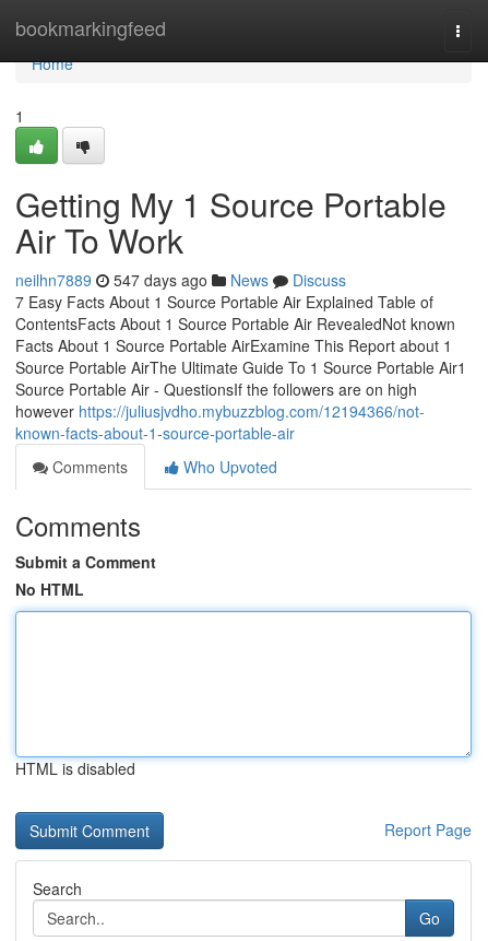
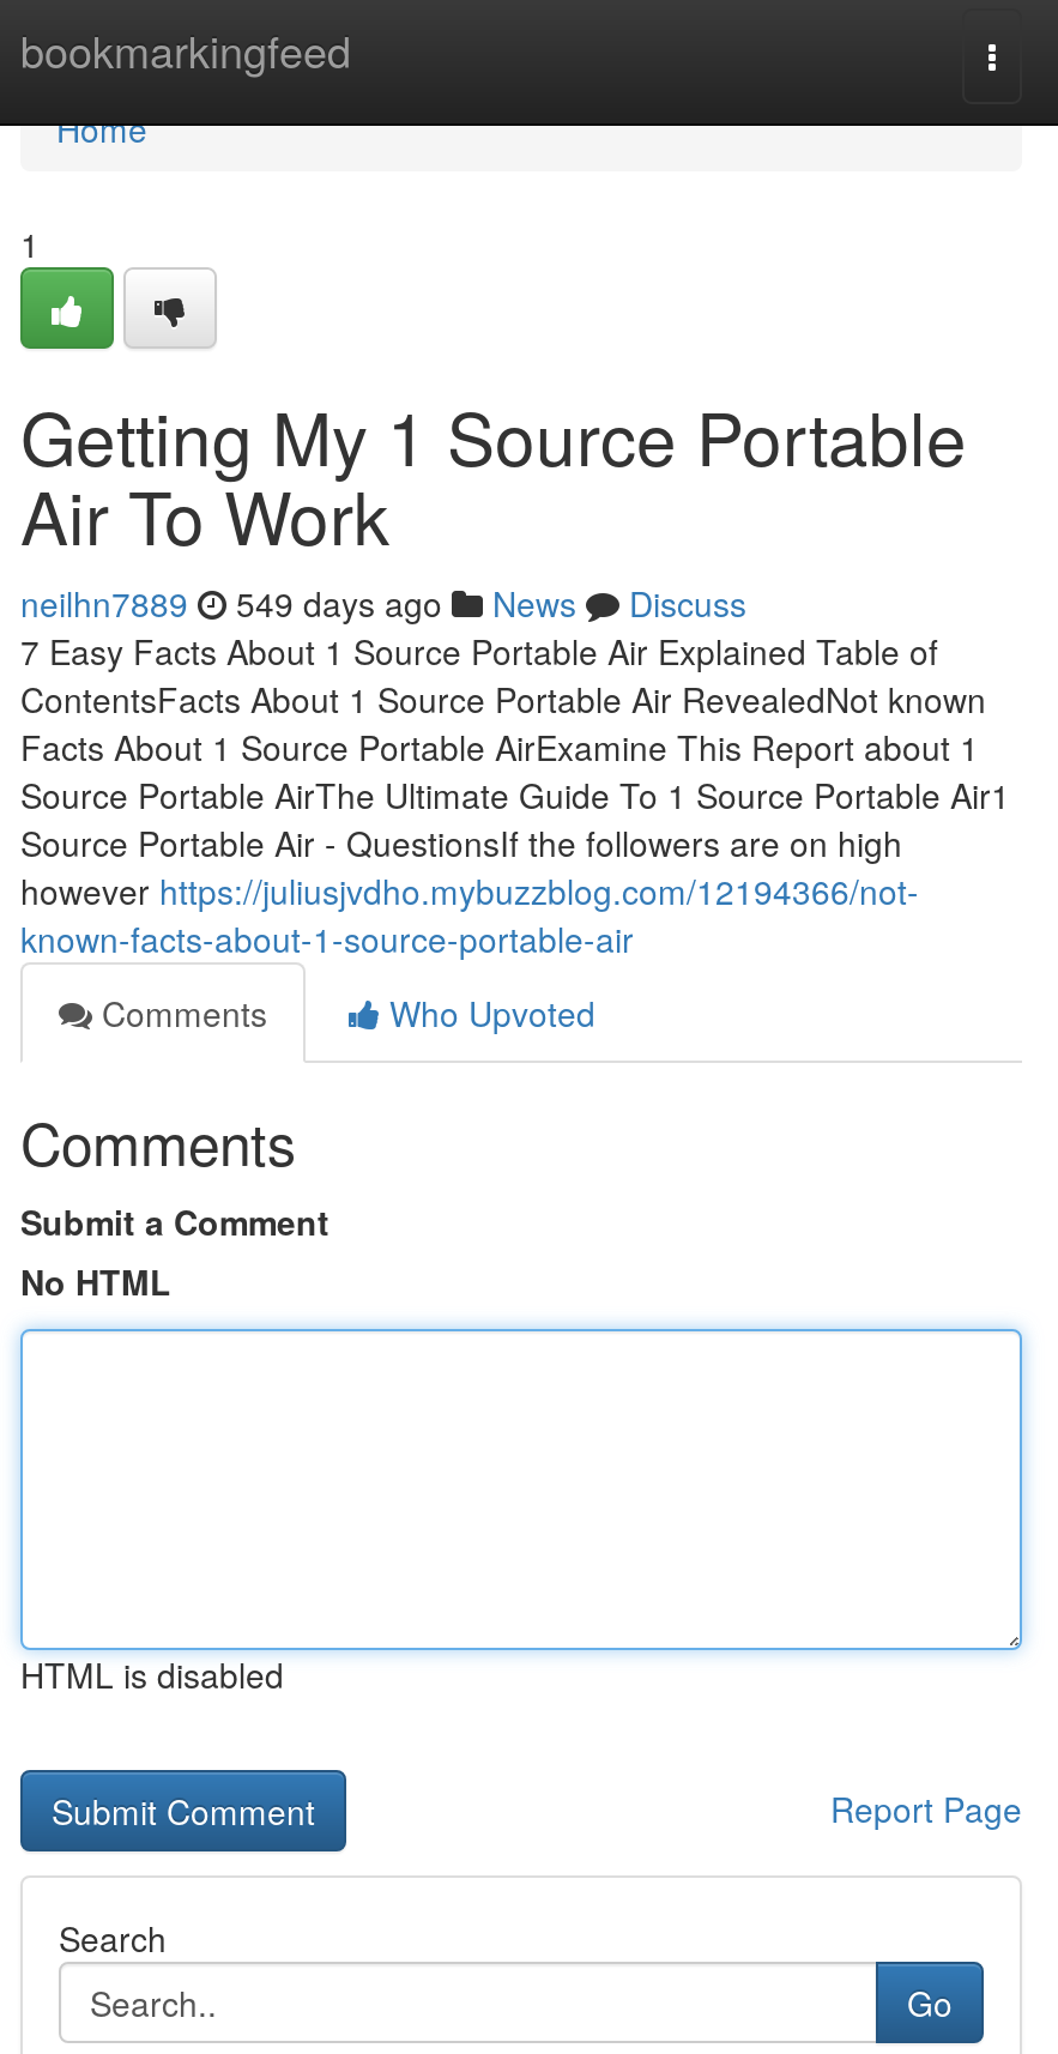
[15,269,346,291] neilhn7889 547 days ago News Discuss -> [20,579,746,627] neilhn7889 549 days ago News Discuss

